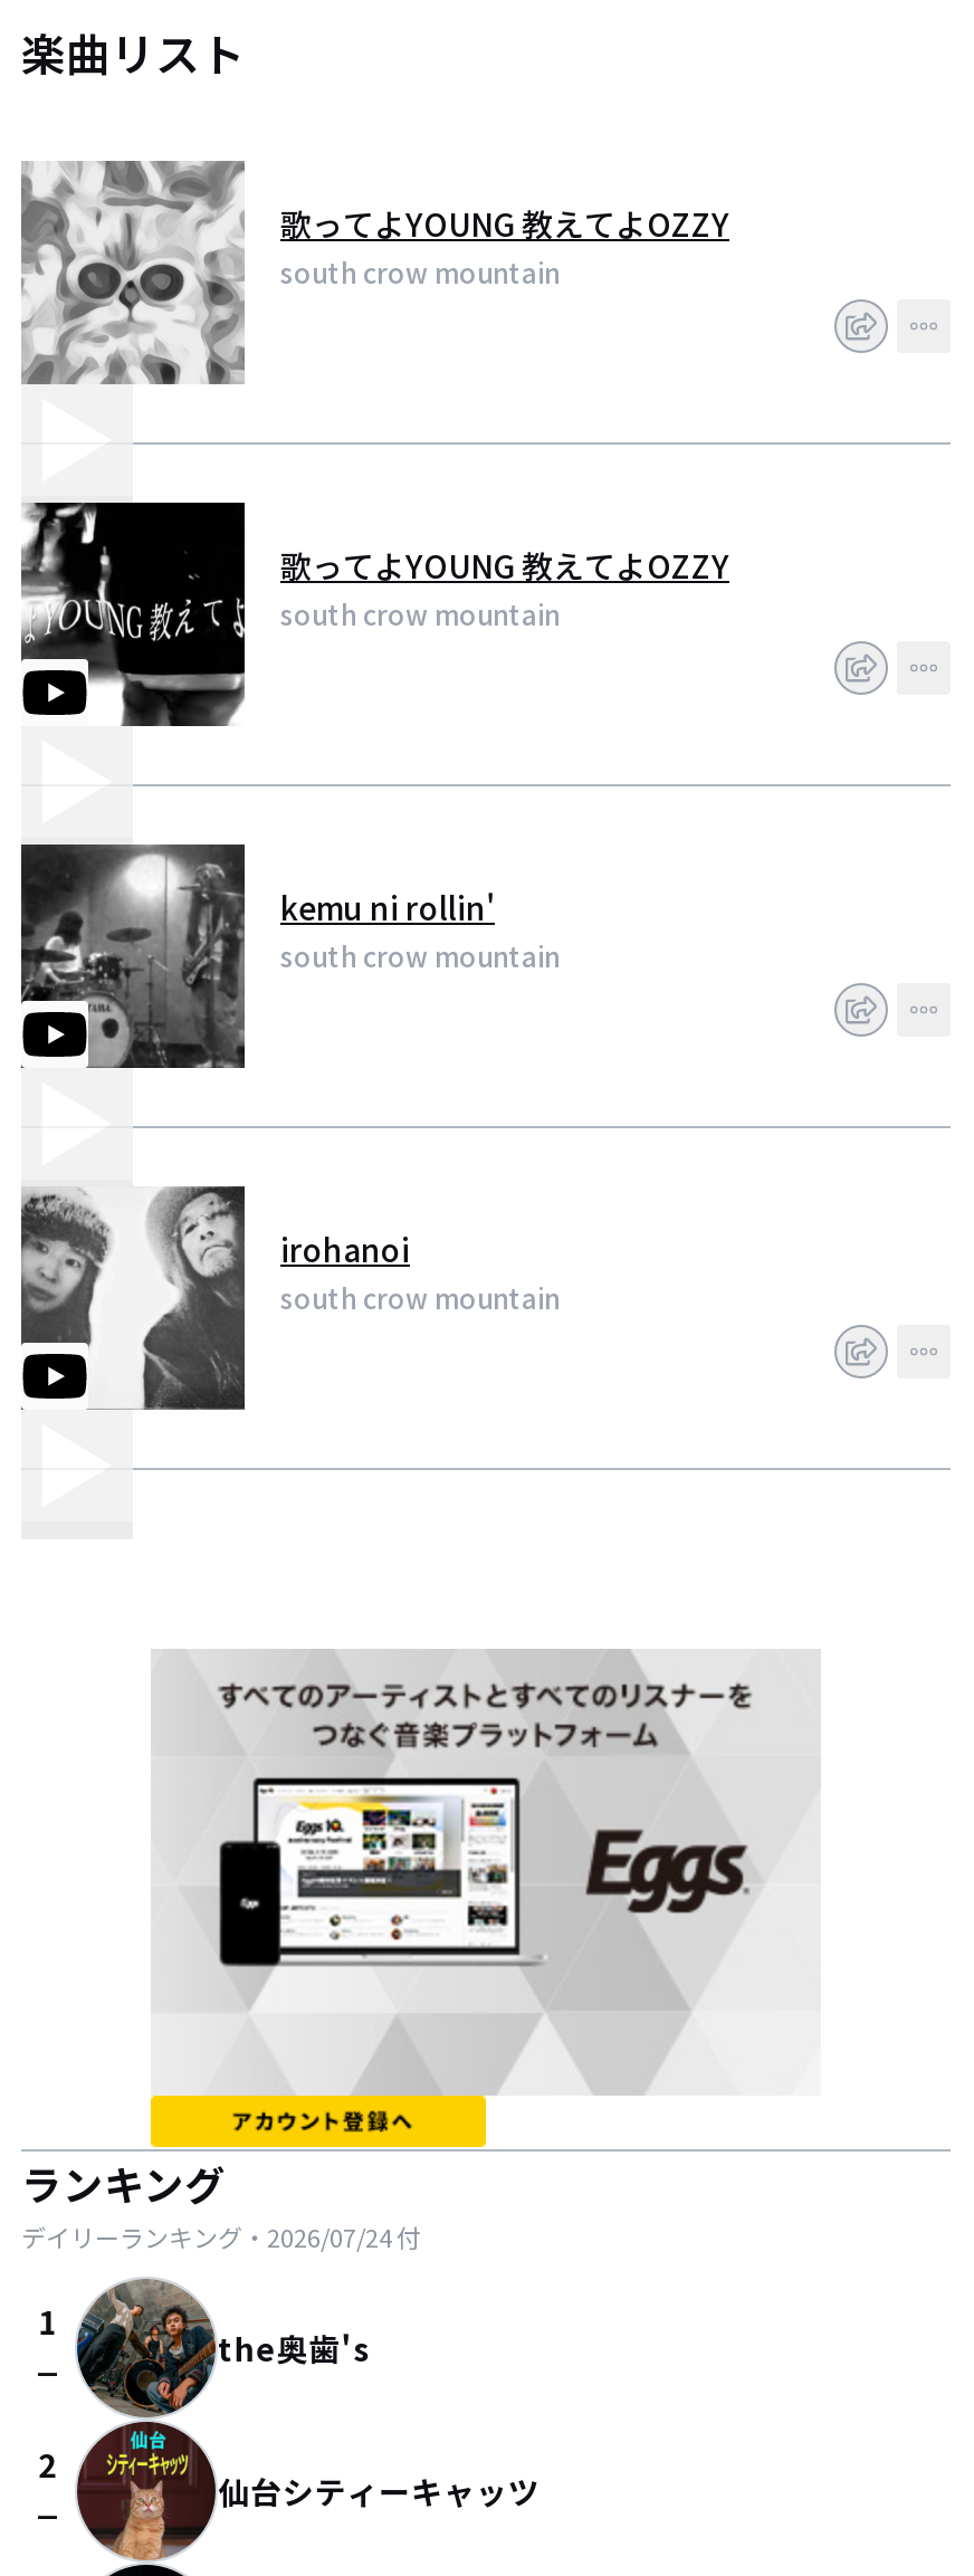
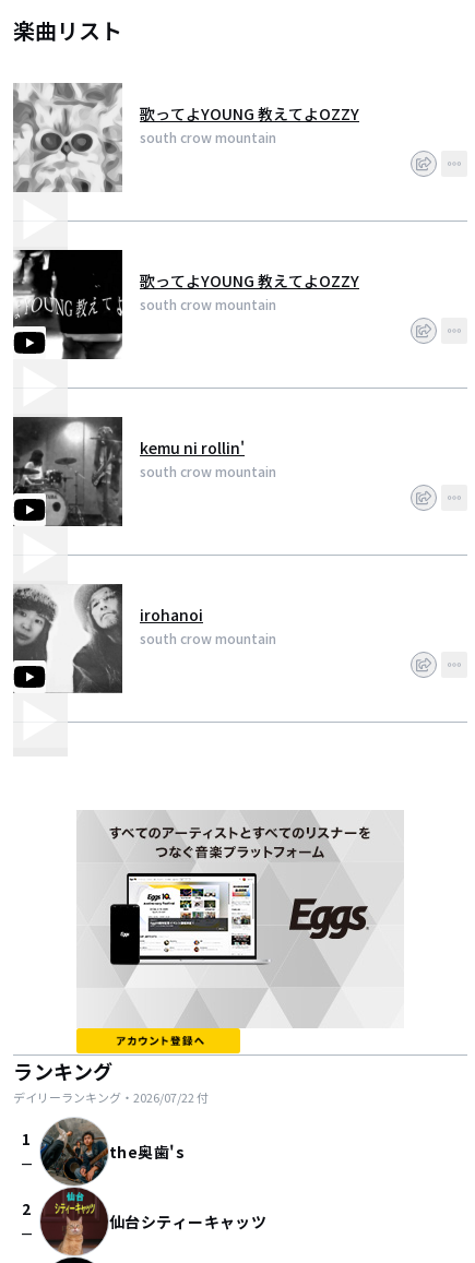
[21,2219,421,2254] デイリーランキング・2026/07/24付 -> [13,1088,209,1106] デイリーランキング・2026/07/22付

